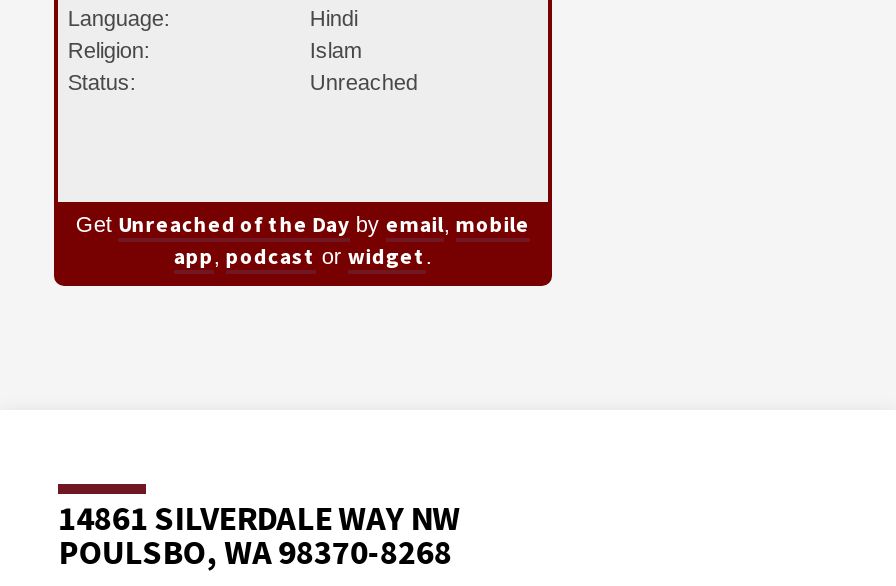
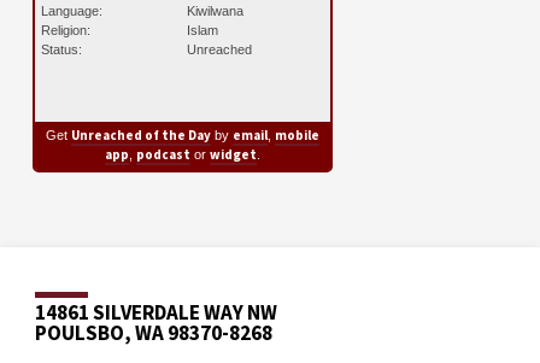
[310,7,358,31] Hindi -> [187,4,243,18] Kiwilwana

